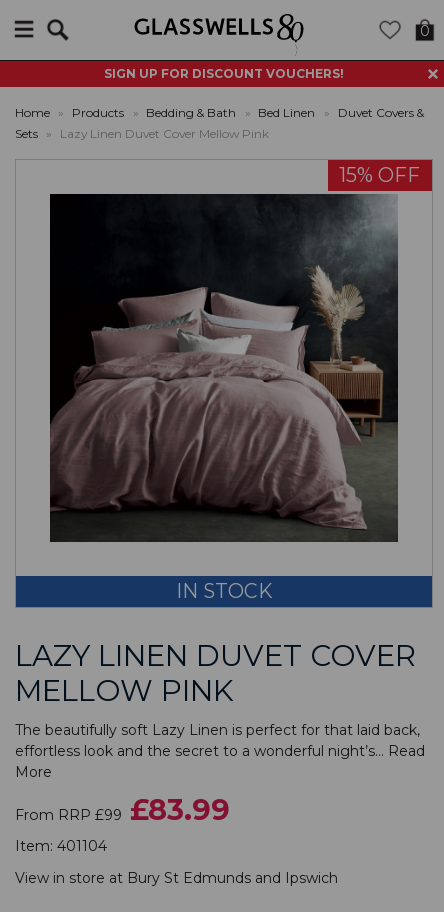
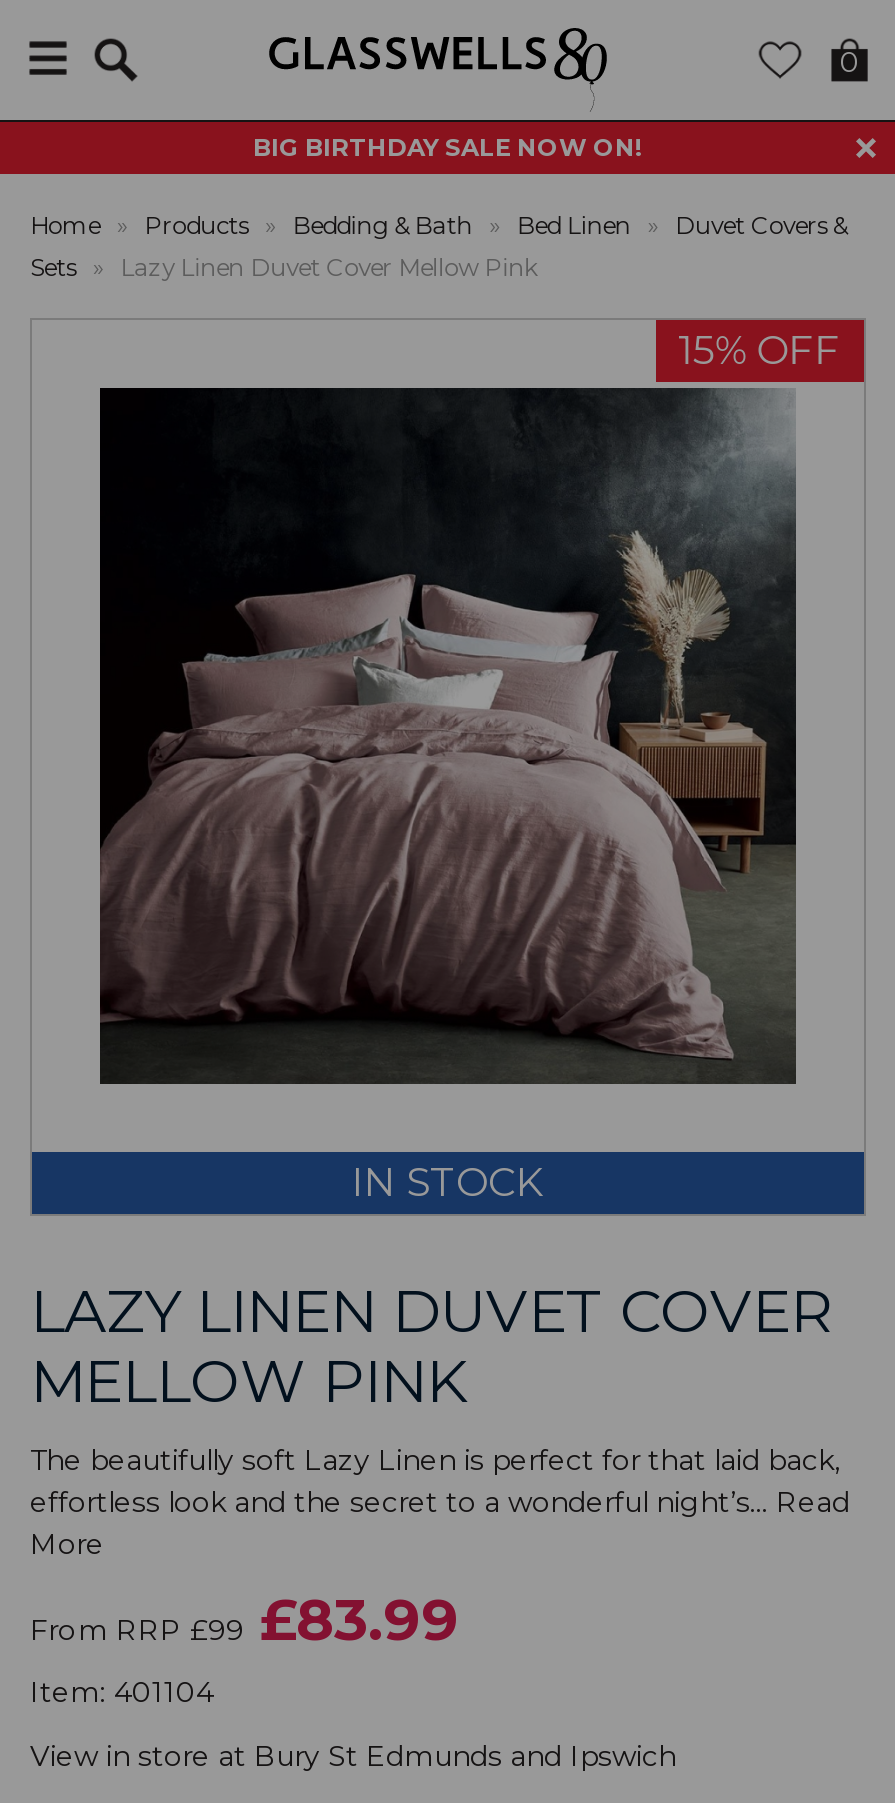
[104,66,344,81] SIGN UP FOR DISCOUNT VOUCHERS! -> [253,132,643,162] BIG BIRTHDAY SALE NOW ON!

